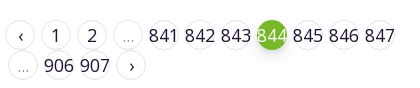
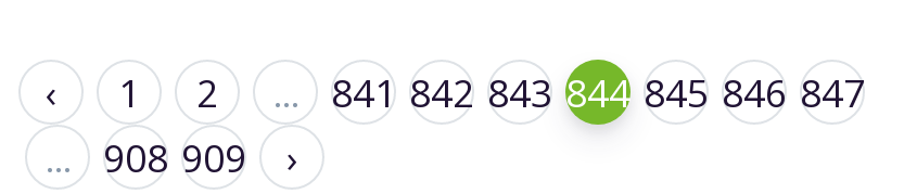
[44,52,110,76] 906 907 -> [103,130,246,182] 908 909

